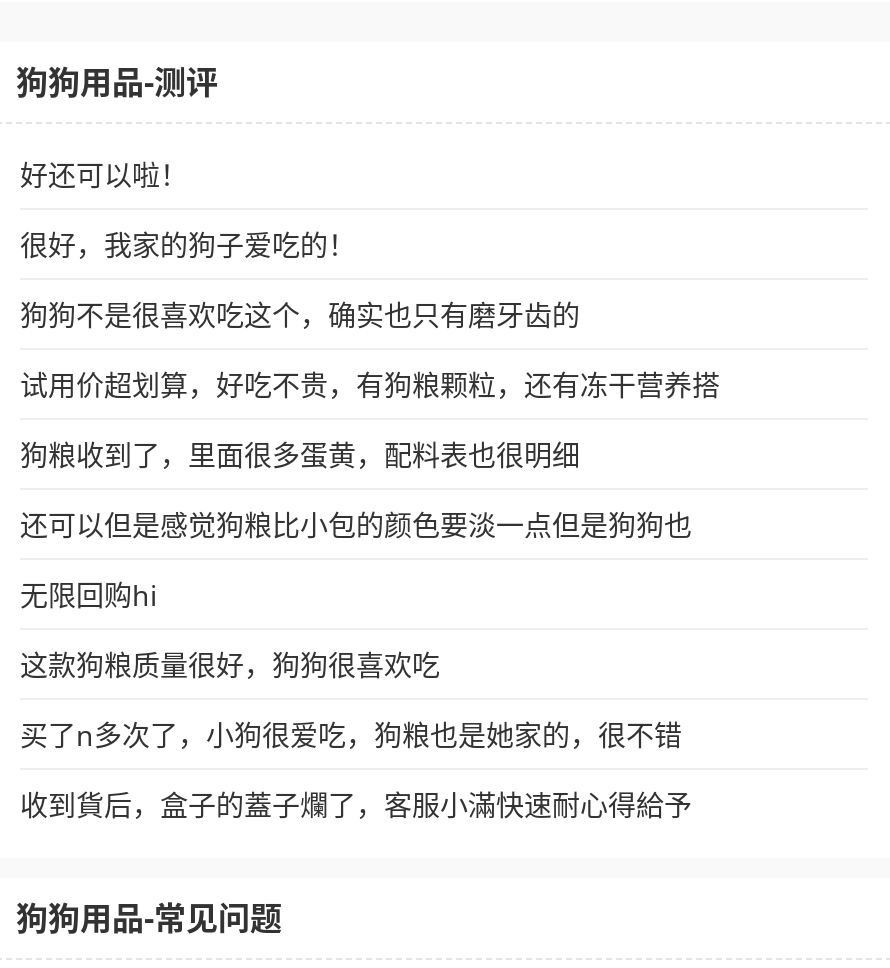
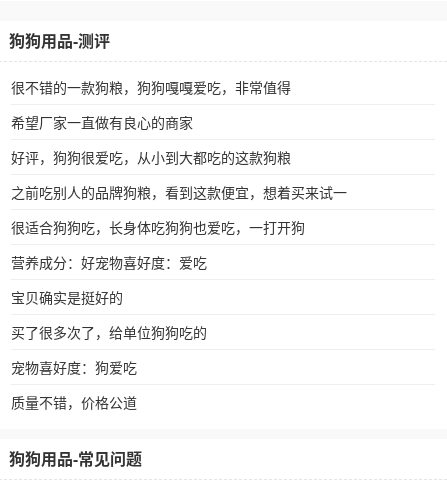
[20,157,188,195] 好还可以啦！ -> [11,78,291,97] 很不错的一款狗粮，狗狗嘎嘎爱吃，非常值得
[20,227,356,265] 很好，我家的狗子爱吃的！ -> [11,113,193,132] 希望厂家一直做有良心的商家
[20,297,580,335] 狗狗不是很喜欢吃这个，确实也只有磨牙齿的 -> [11,148,291,167] 好评，狗狗很爱吃，从小到大都吃的这款狗粮
[20,367,720,405] 试用价超划算，好吃不贵，有狗粮颗粒，还有冻干营养搭 -> [11,183,347,202] 之前吃别人的品牌狗粮，看到这款便宜，想着买来试一
[20,437,580,475] 狗粮收到了，里面很多蛋黄，配料表也很明细 -> [11,218,305,237] 很适合狗狗吃，长身体吃狗狗也爱吃，一打开狗
[20,507,692,545] 还可以但是感觉狗粮比小包的颜色要淡一点但是狗狗也 -> [11,253,207,272] 营养成分：好宠物喜好度：爱吃
[20,577,158,615] 无限回购hi -> [11,288,123,307] 宝贝确实是挺好的
[20,647,440,685] 这款狗粮质量很好，狗狗很喜欢吃 -> [11,323,207,342] 买了很多次了，给单位狗狗吃的
[20,717,682,755] 买了n多次了，小狗很爱吃，狗粮也是她家的，很不错 -> [11,358,137,377] 宠物喜好度：狗爱吃
[20,787,692,825] 收到貨后，盒子的蓋子爛了，客服小滿快速耐心得給予 -> [11,393,137,412] 质量不错，价格公道

